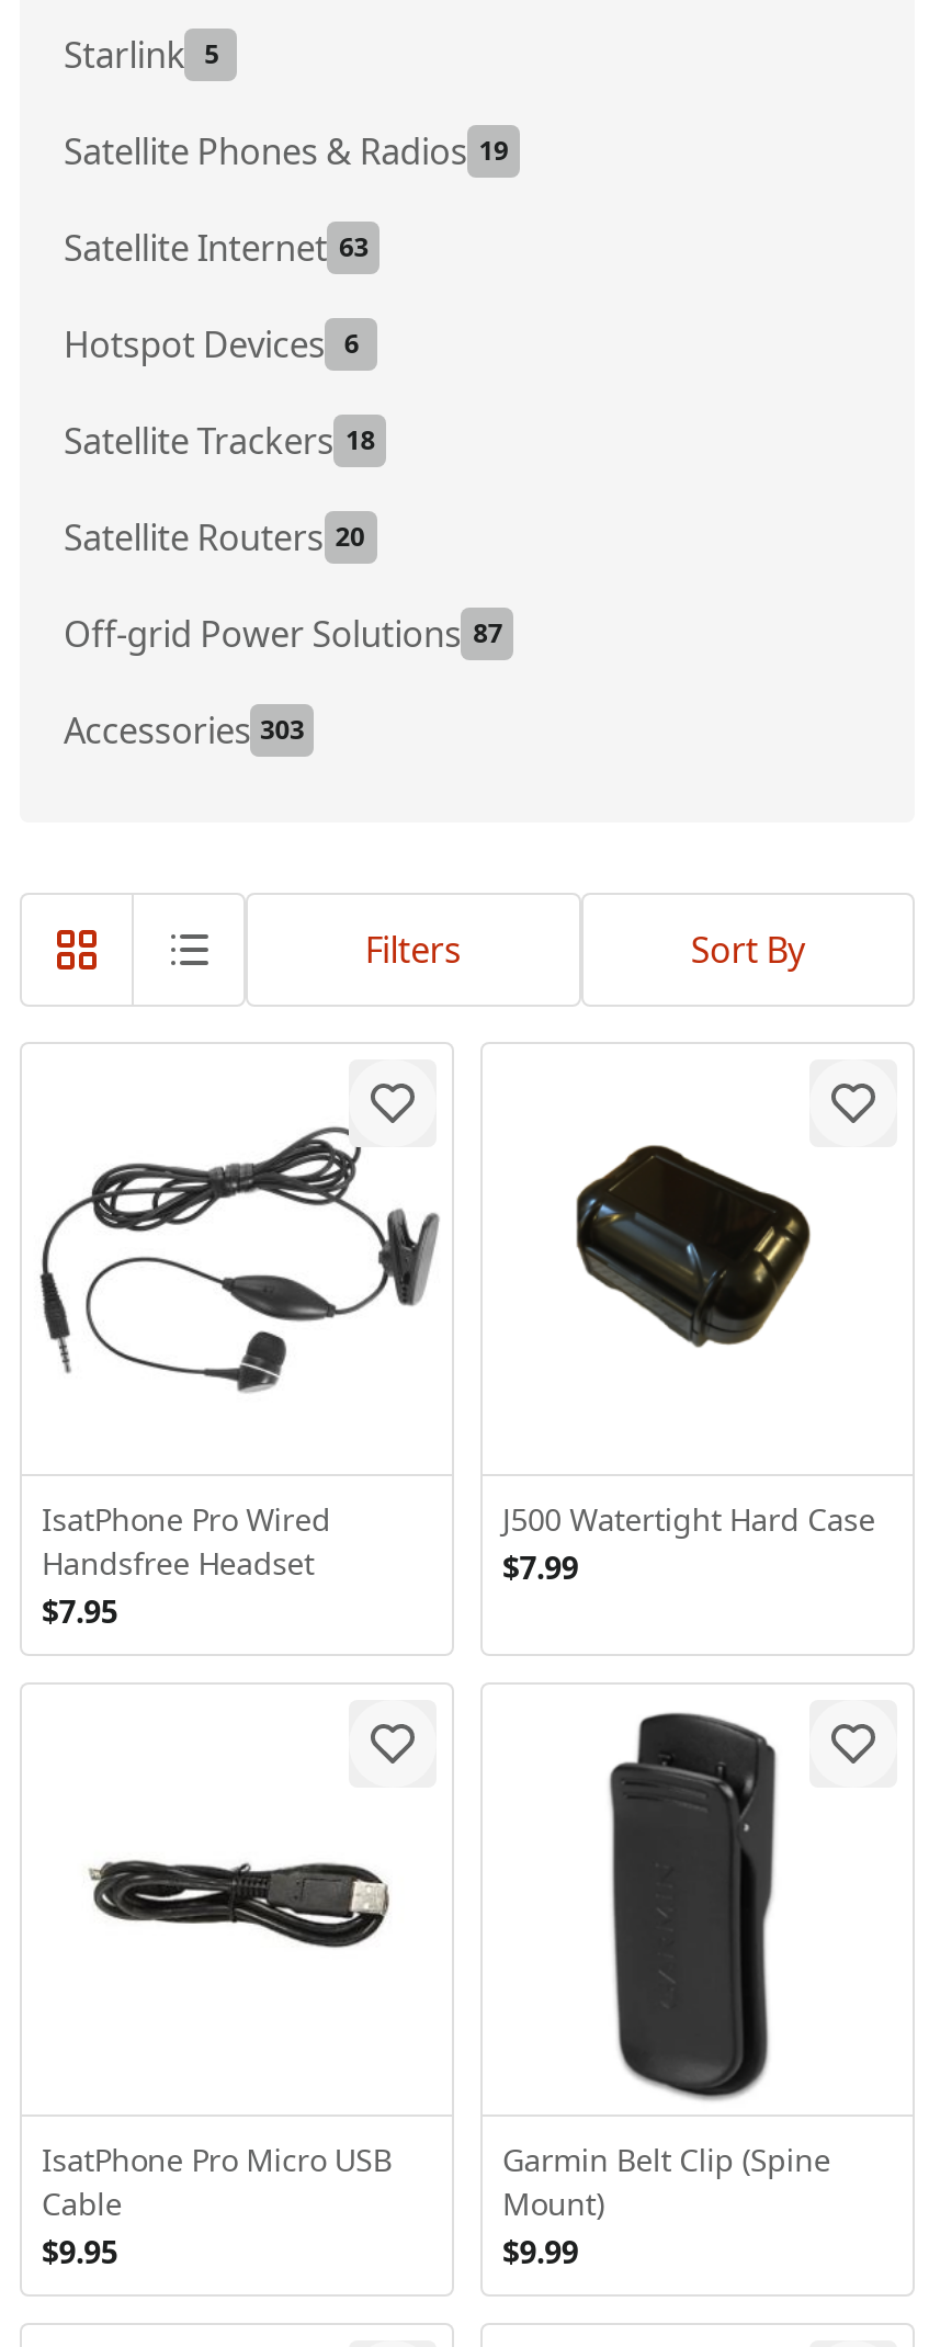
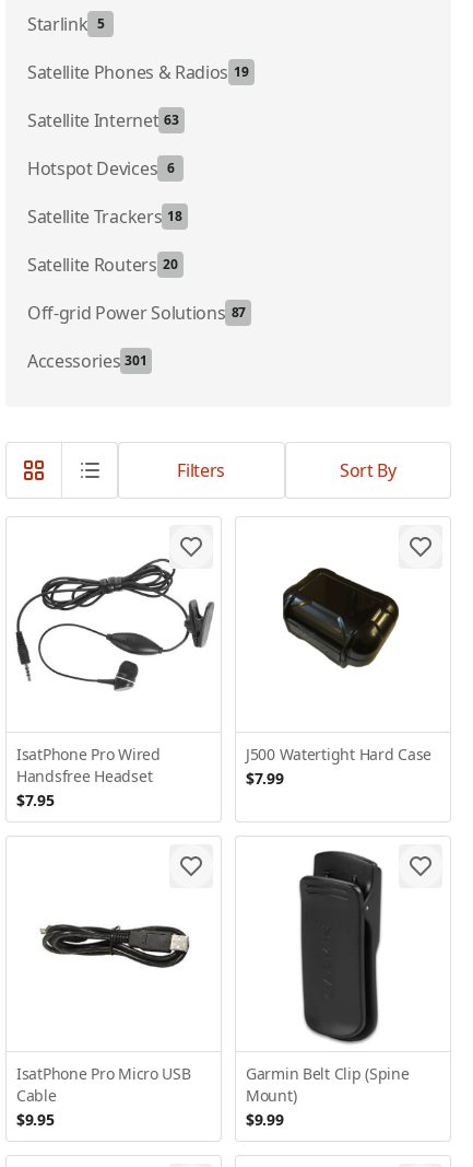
[64,706,304,755] Accessories 303 -> [27,349,147,373] Accessories 301

